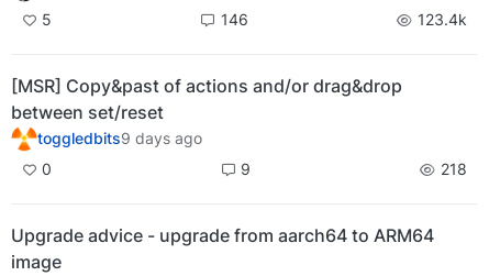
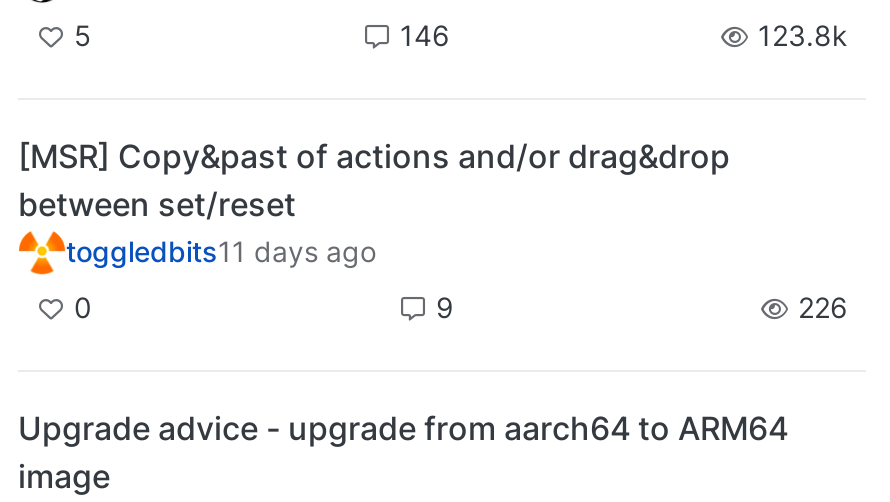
[413,10,467,28] 123.4k -> [750,17,848,51] 123.8k
[37,128,202,147] toggledbits9 days ago -> [66,234,376,268] toggledbits11 days ago
[436,159,467,178] 218 -> [790,290,848,324] 226

